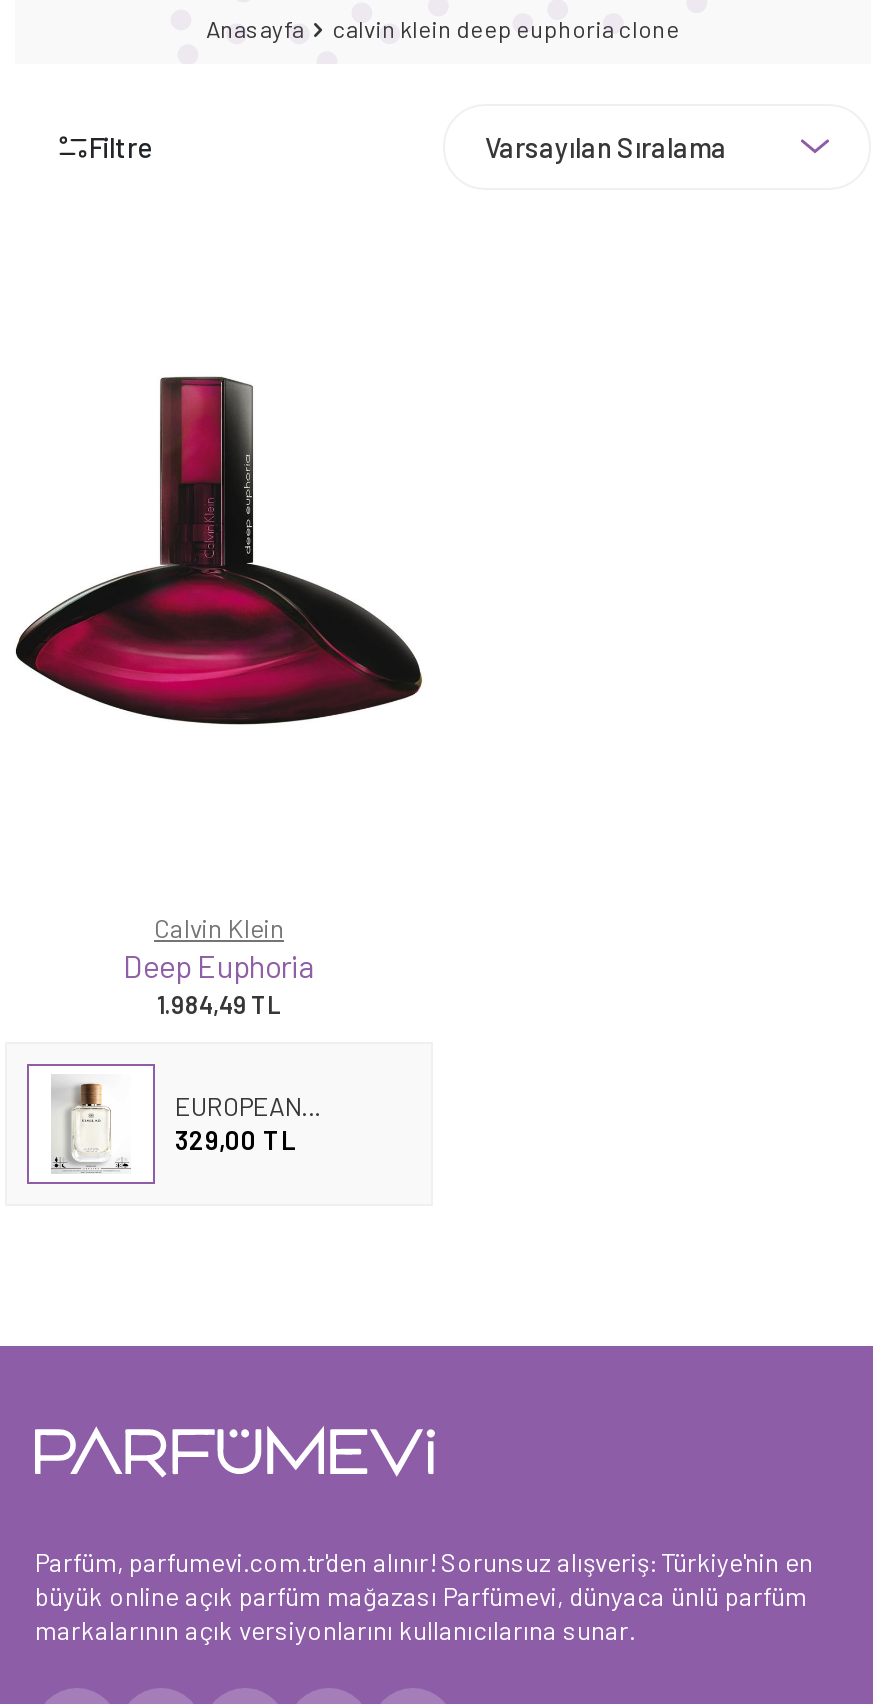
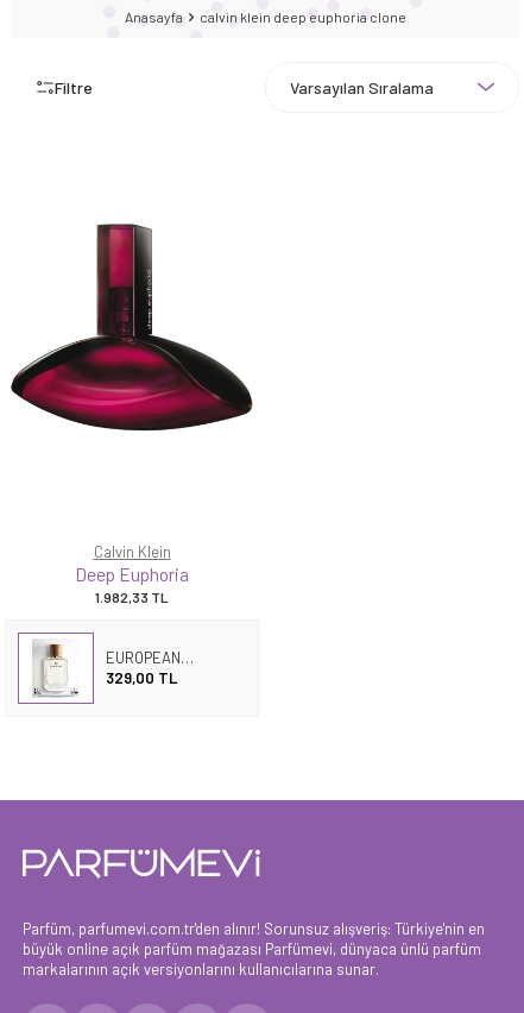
[157,990,281,1018] 1.984,49 TL -> [95,589,169,605] 1.982,33 TL

